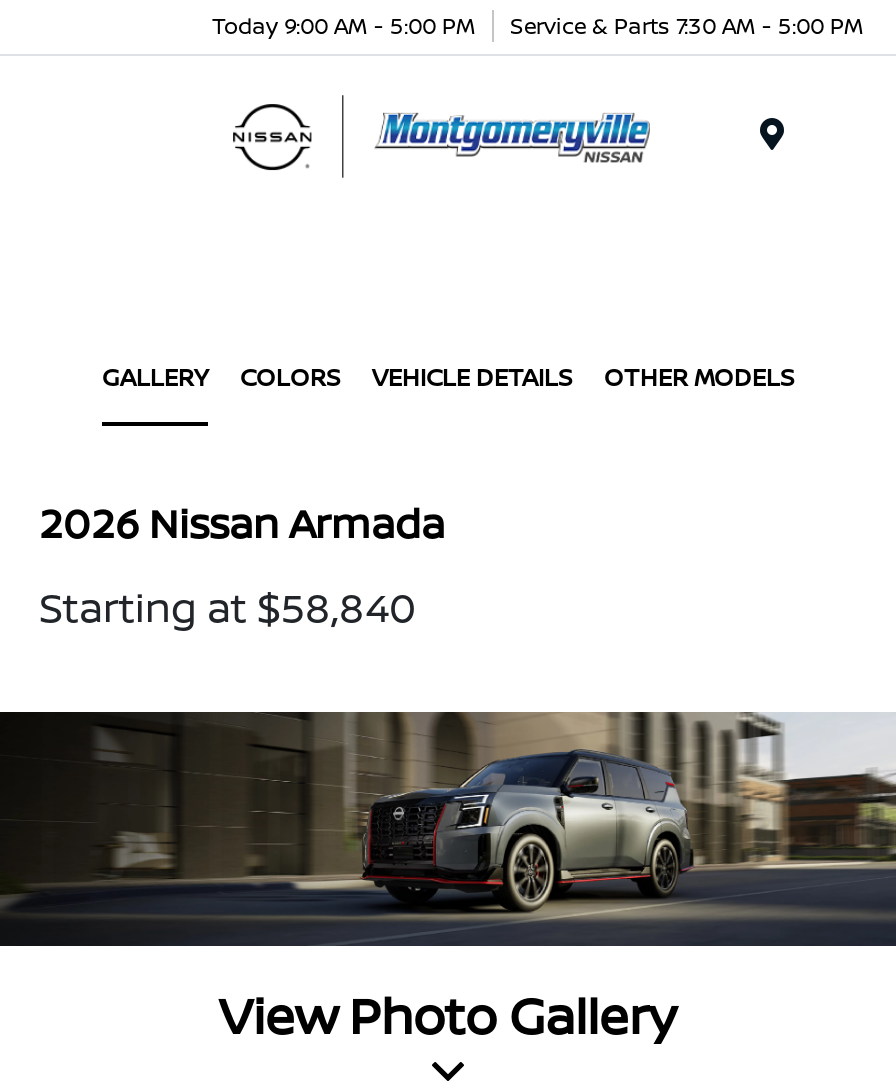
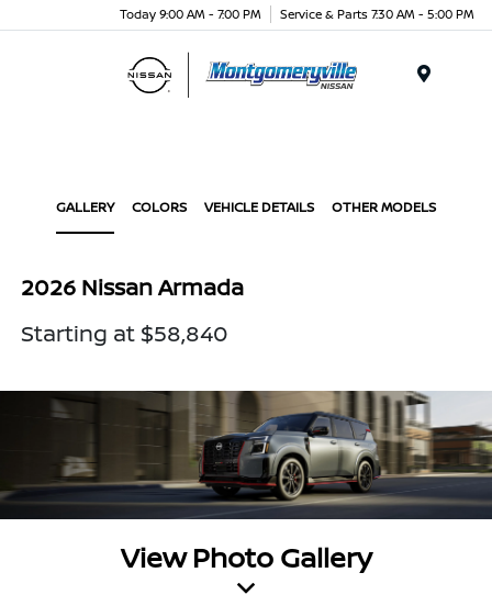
[212,9,864,39] Today 9:00 AM - 5:00 PM Service & Parts 7:30 AM - 5:00 PM -> [120,5,474,21] Today 9:00 AM - 7:00 PM Service & Parts 7:30 AM - 5:00 PM

